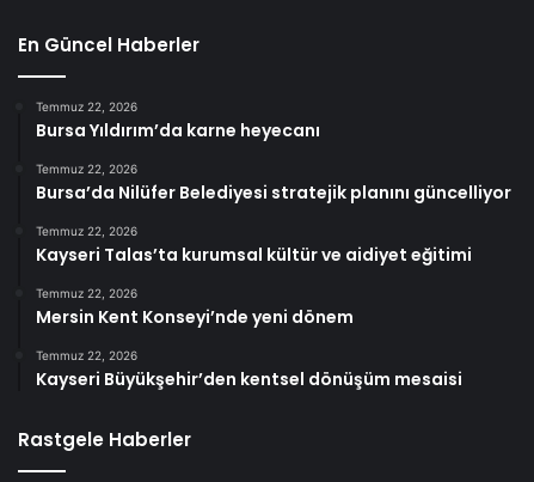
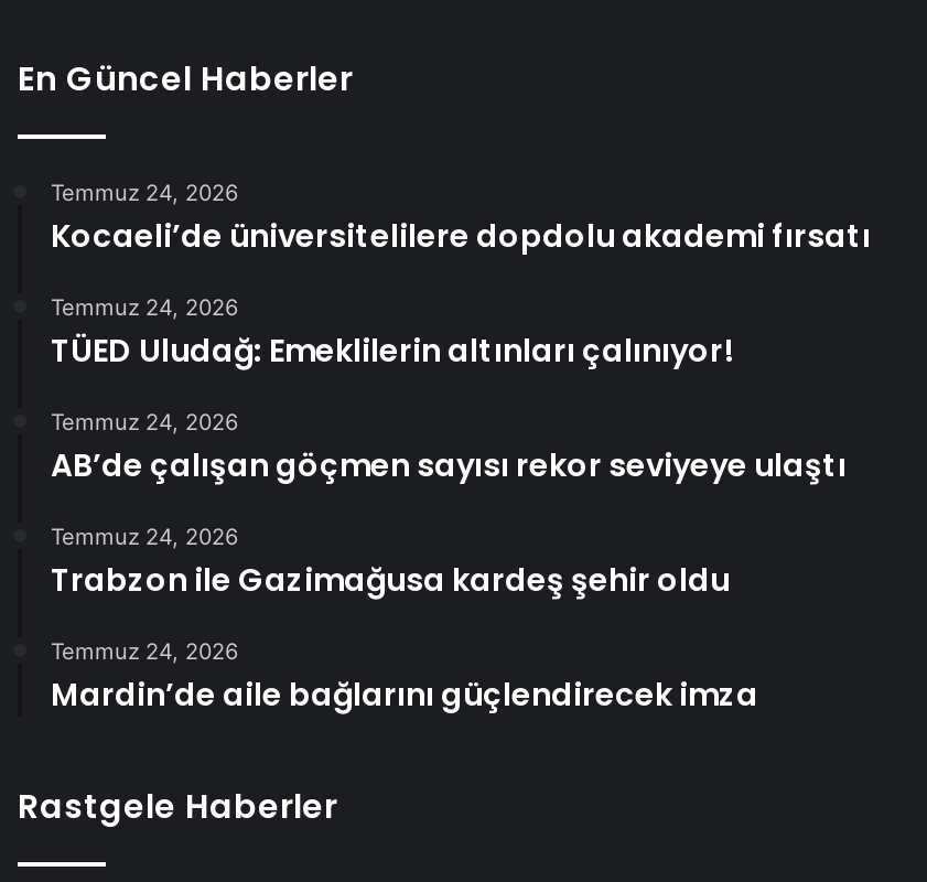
[36,99,320,142] Temmuz 22, 2026 | Bursa Yıldırım’da karne heyecanı -> [51,178,871,258] Temmuz 24, 2026 | Kocaeli’de üniversitelilere dopdolu akademi fırsatı
[36,161,511,204] Temmuz 22, 2026 | Bursa’da Nilüfer Belediyesi stratejik planını güncelliyor -> [51,293,732,372] Temmuz 24, 2026 | TÜED Uludağ: Emeklilerin altınları çalınıyor!
[36,223,472,266] Temmuz 22, 2026 | Kayseri Talas’ta kurumsal kültür ve aidiyet eğitimi -> [51,407,847,487] Temmuz 24, 2026 | AB’de çalışan göçmen sayısı rekor seviyeye ulaştı
[36,286,354,329] Temmuz 22, 2026 | Mersin Kent Konseyi’nde yeni dönem -> [51,522,730,602] Temmuz 24, 2026 | Trabzon ile Gazimağusa kardeş şehir oldu
[36,348,462,391] Temmuz 22, 2026 | Kayseri Büyükşehir’den kentsel dönüşüm mesaisi -> [51,637,758,716] Temmuz 24, 2026 | Mardin’de aile bağlarını güçlendirecek imza

